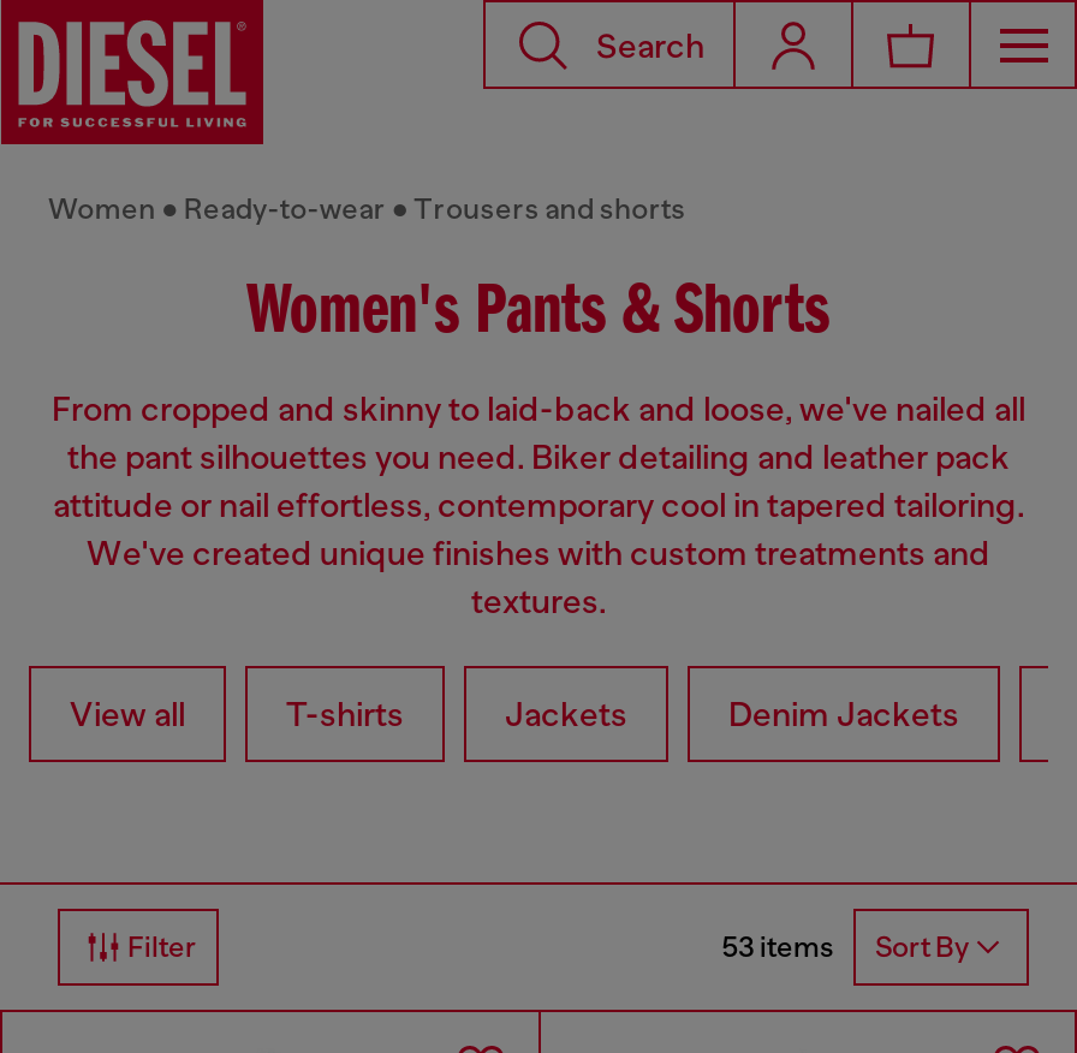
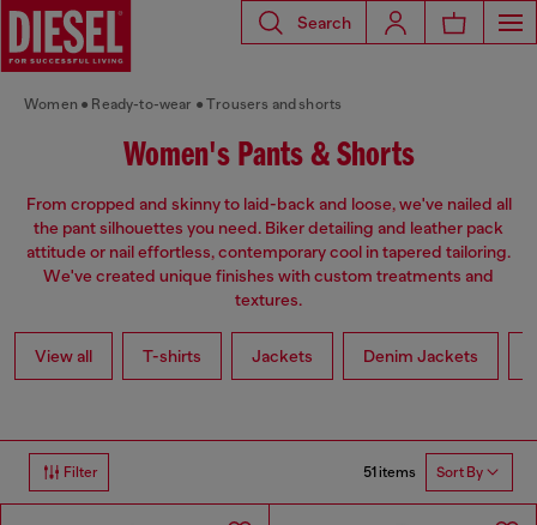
[721,930,969,965] 53 items Sort By -> [363,464,483,481] 51 items Sort By

